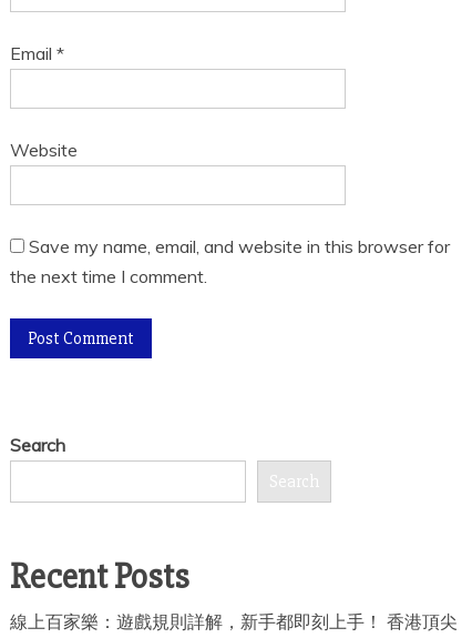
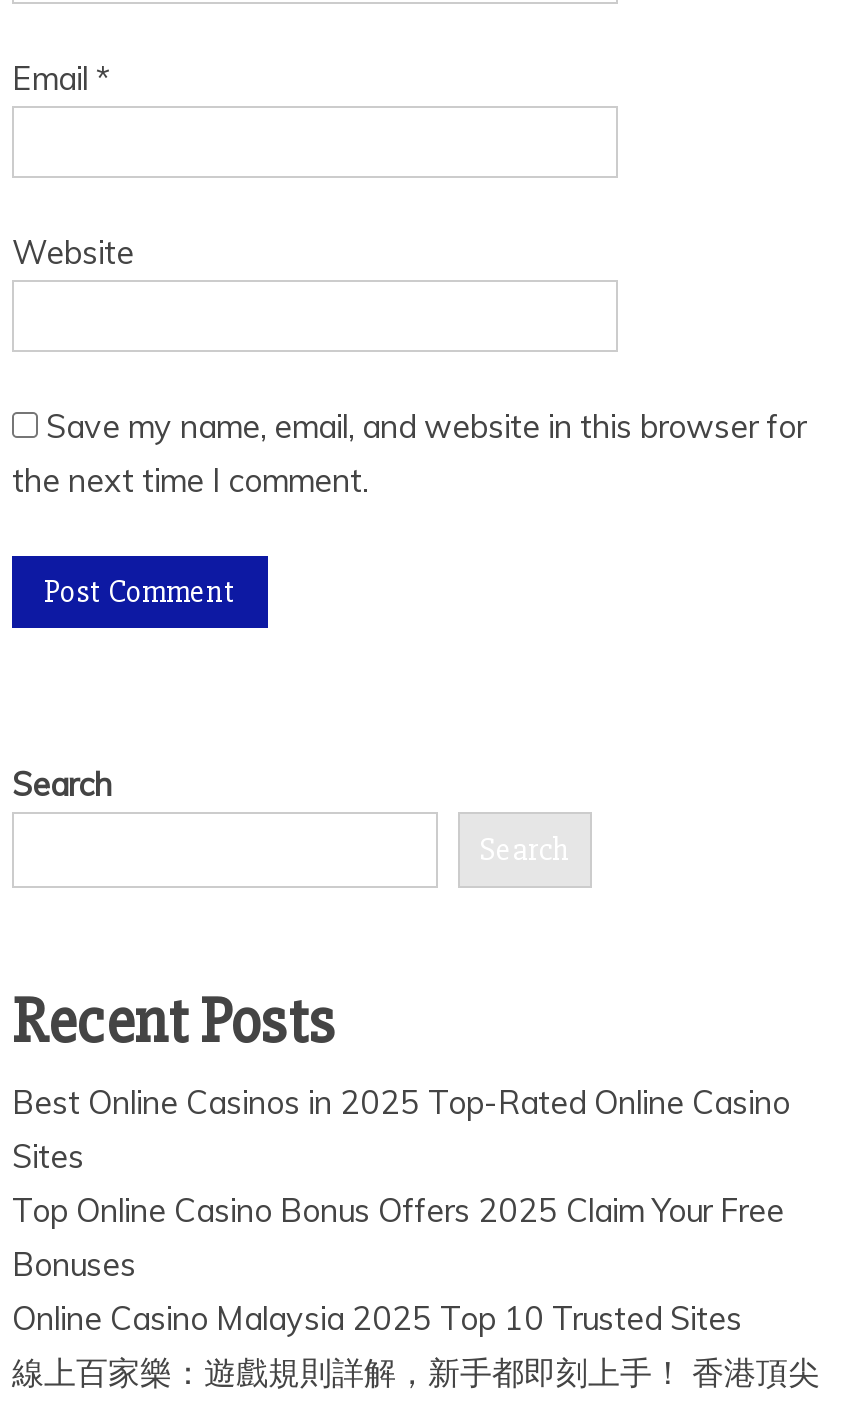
none -> [12,1082,790,1338] Best Online Casinos in 2025 Top-Rated Online Casino | Sites | Top Online Casino Bonus Offers 2025 Claim Your Free | Bonuses | Online Casino Malaysia 2025 Top 10 Trusted Sites

